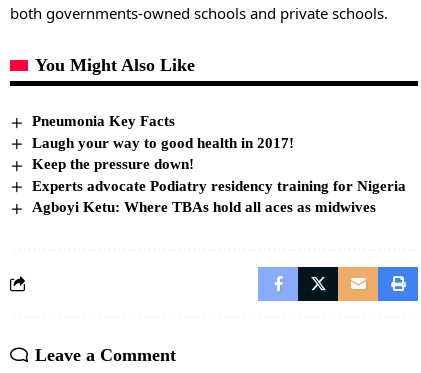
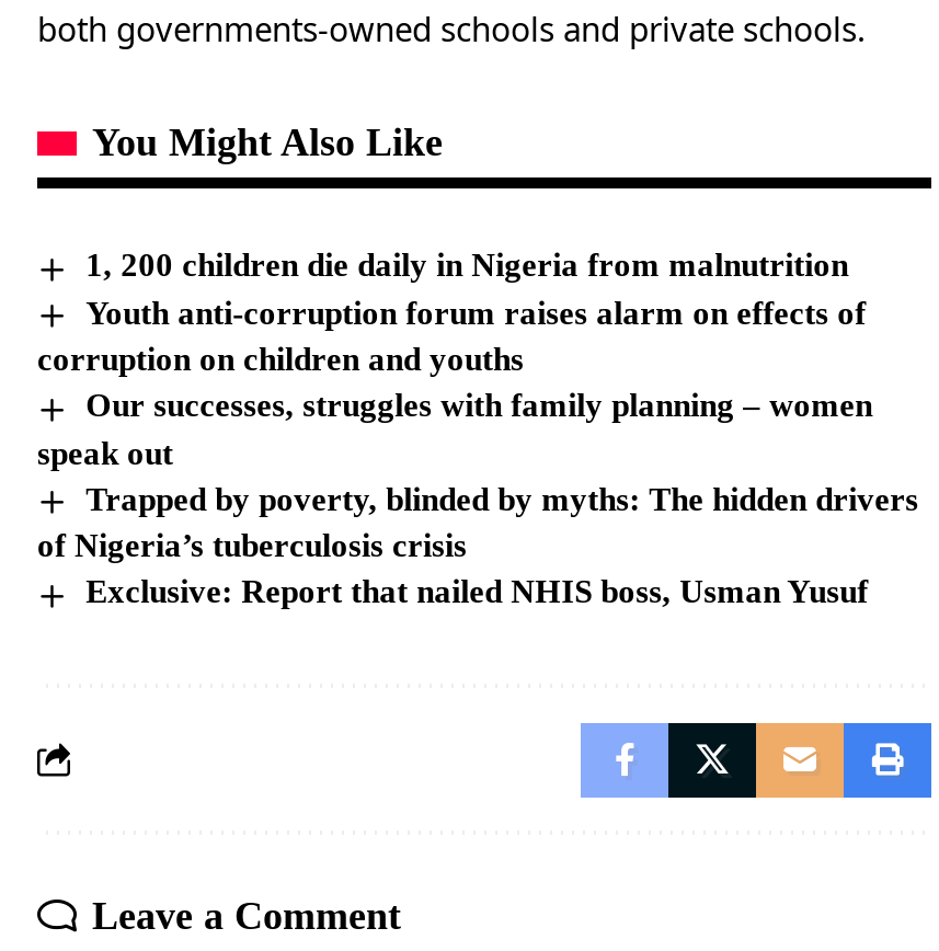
[32,113,406,215] Pneumonia Key Facts | Laugh your way to good health in 2017! | Keep the pressure down! | Experts advocate Podiatry residency training for Nigeria | Agboyi Ketu: Where TBAs hold all aces as midwives -> [37,248,918,610] 1, 200 children die daily in Nigeria from malnutrition | Youth anti-corruption forum raises alarm on effects of | corruption on children and youths | Our successes, struggles with family planning – women | speak out | Trapped by poverty, blinded by myths: The hidden drivers | of Nigeria’s tuberculosis crisis | Exclusive: Report that nailed NHIS boss, Usman Yusuf

